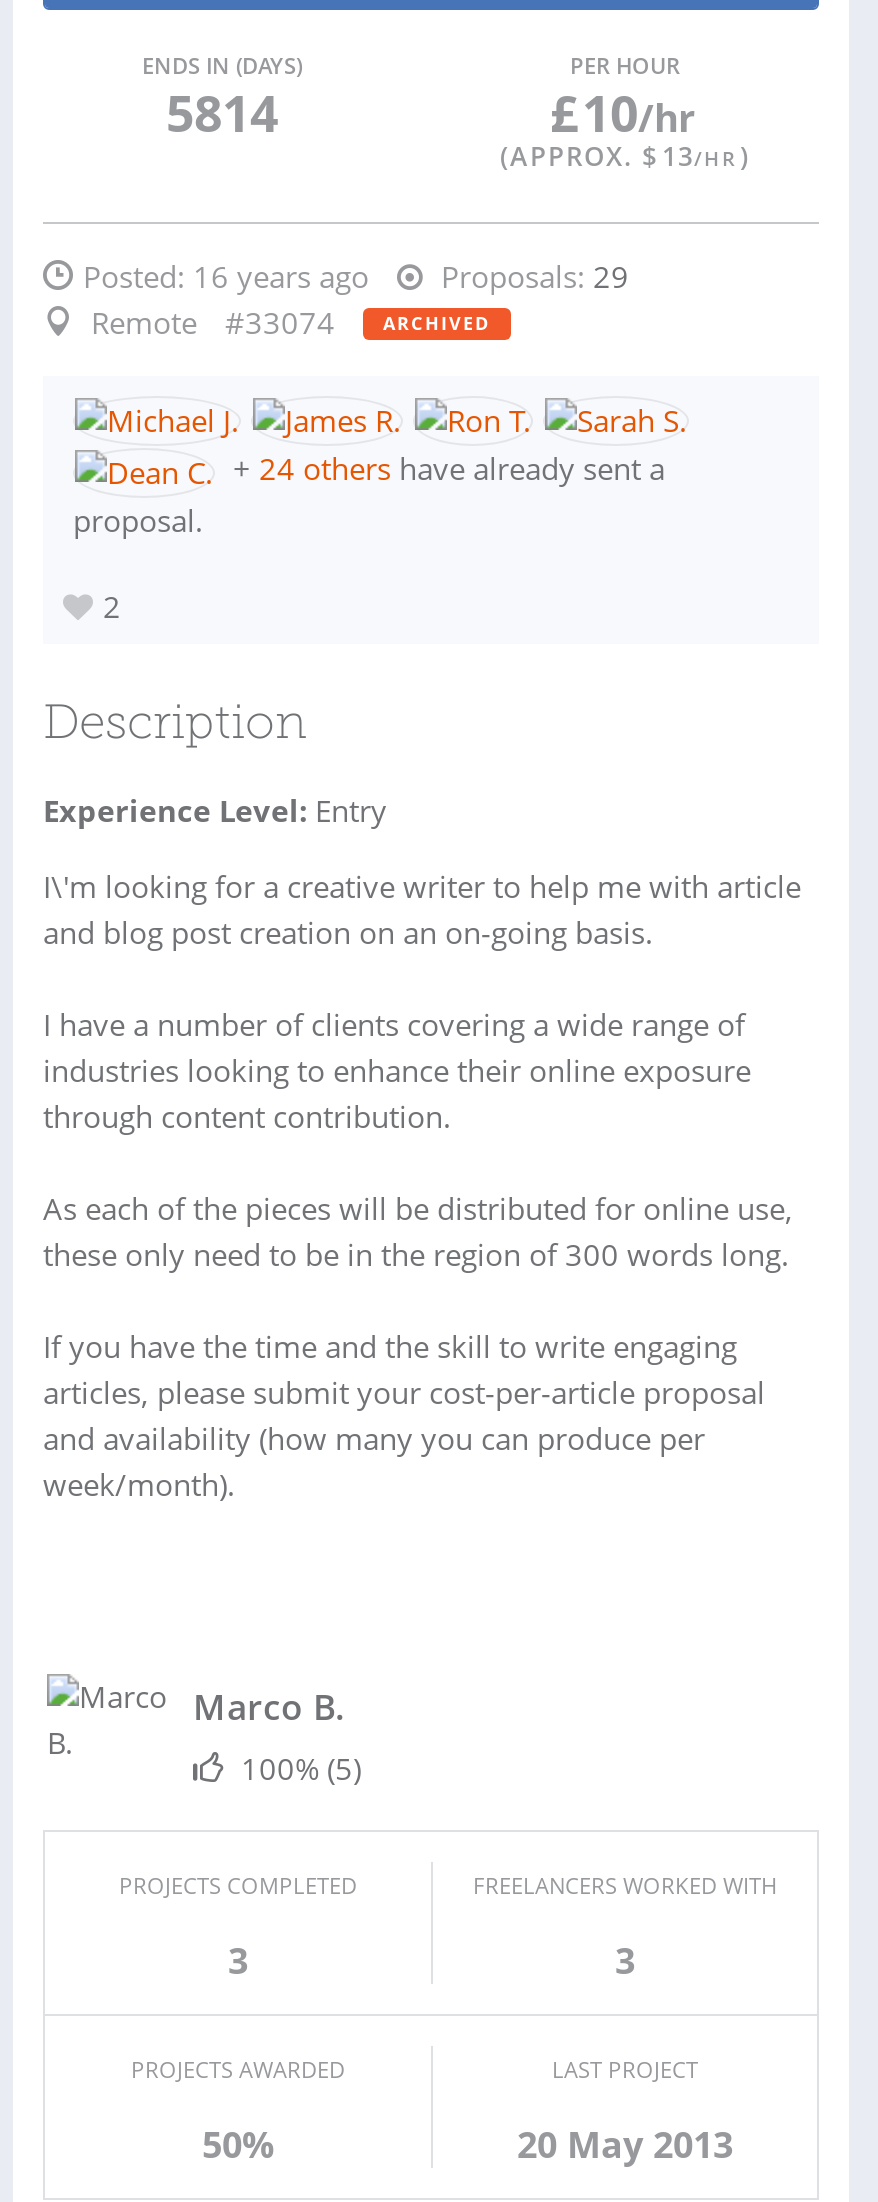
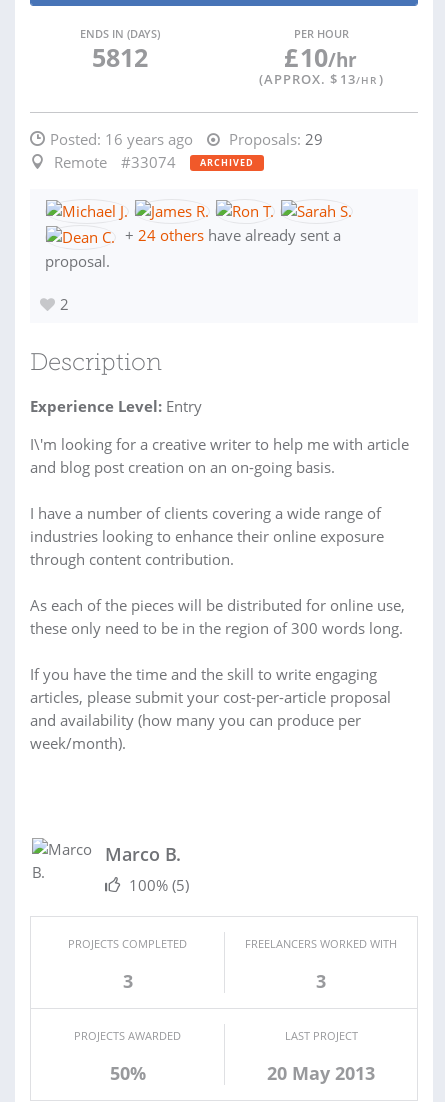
[166,78,278,146] 5814 -> [91,40,147,74] 5812

